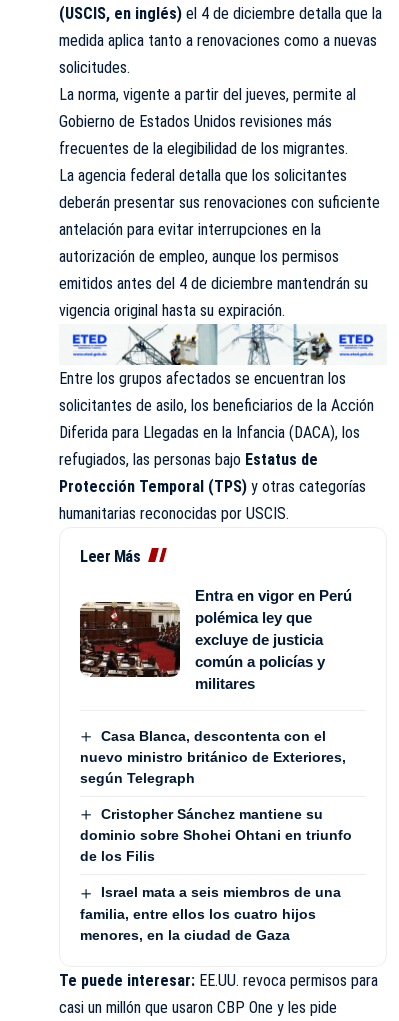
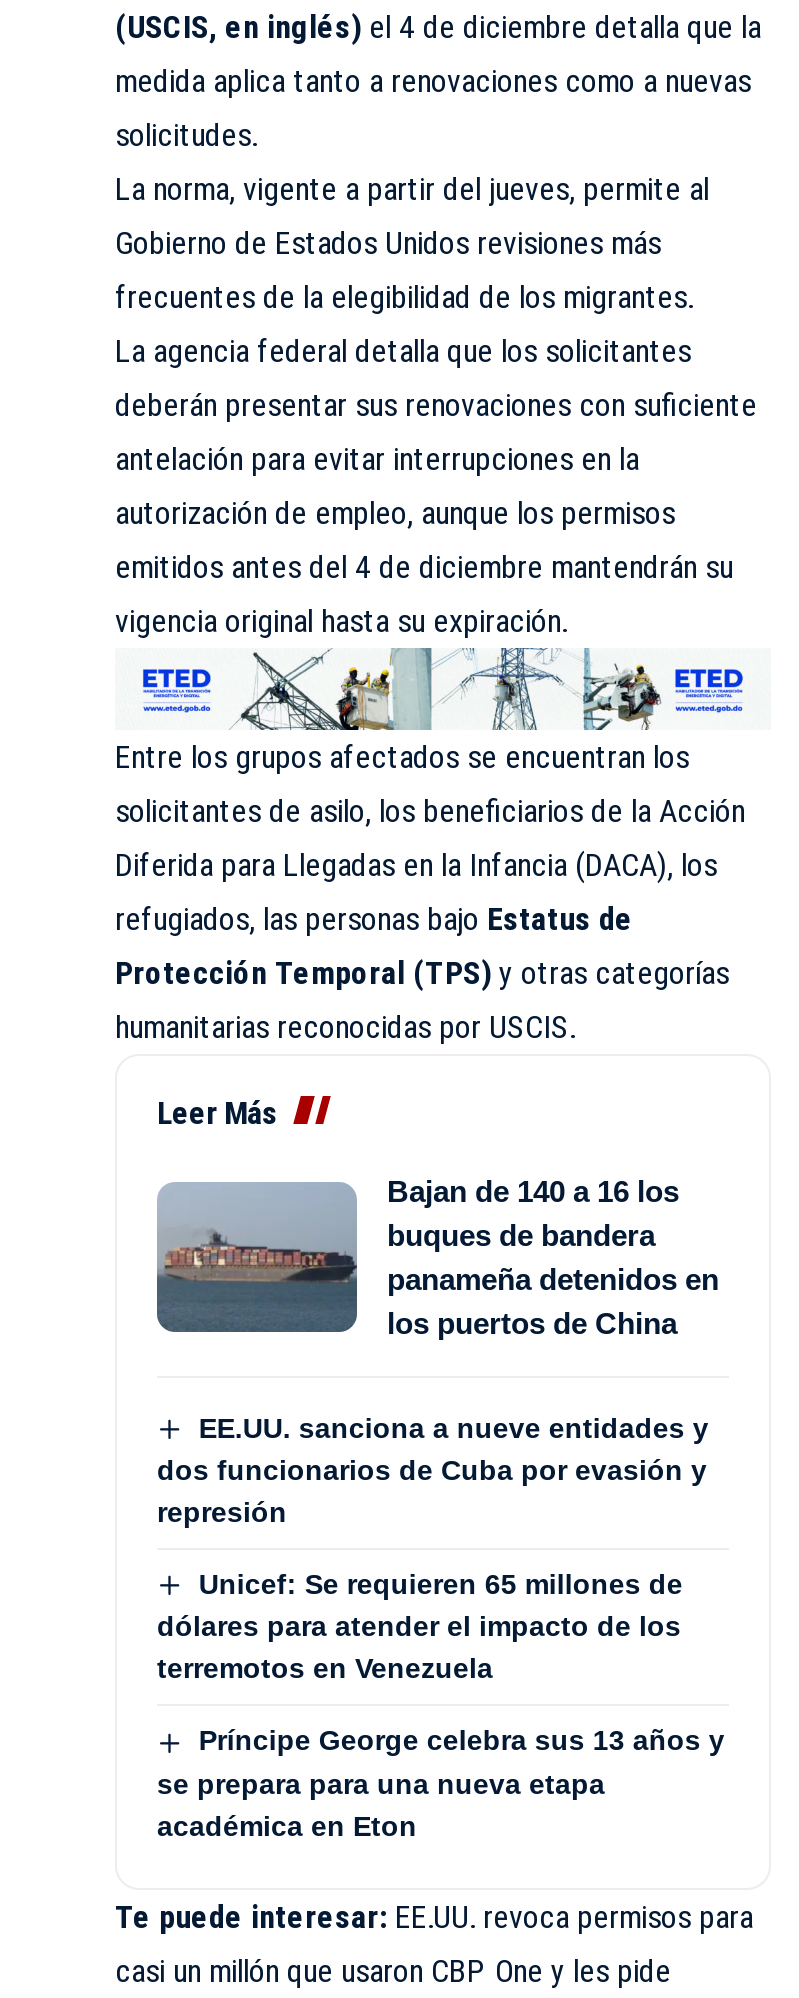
[79,587,352,692] [image] | Entra en vigor en Perú | polémica ley que | excluye de justicia | común a policías y | militares -> [155,1173,719,1339] [image] | Bajan de 140 a 16 los | buques de bandera | panameña detenidos en | los puertos de China
[80,728,346,786] Casa Blanca, descontenta con el | nuevo ministro británico de Exteriores, | según Telegraph -> [157,1411,709,1528] EE.UU. sanciona a nueve entidades y | dos funcionarios de Cuba por evasión y | represión
[80,806,352,864] Cristopher Sánchez mantiene su | dominio sobre Shohei Ohtani en triunfo | de los Filis -> [157,1568,683,1685] Unicef: Se requieren 65 millones de | dólares para atender el impacto de los | terremotos en Venezuela
[80,884,341,943] Israel mata a seis miembros de una | familia, entre ellos los cuatro hijos | menores, en la ciudad de Gaza -> [157,1725,725,1841] Príncipe George celebra sus 13 años y | se prepara para una nueva etapa | académica en Eton

